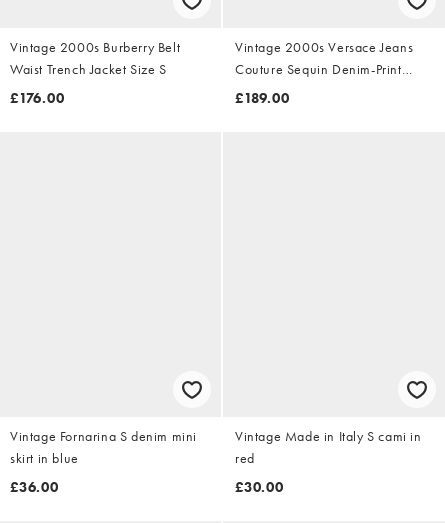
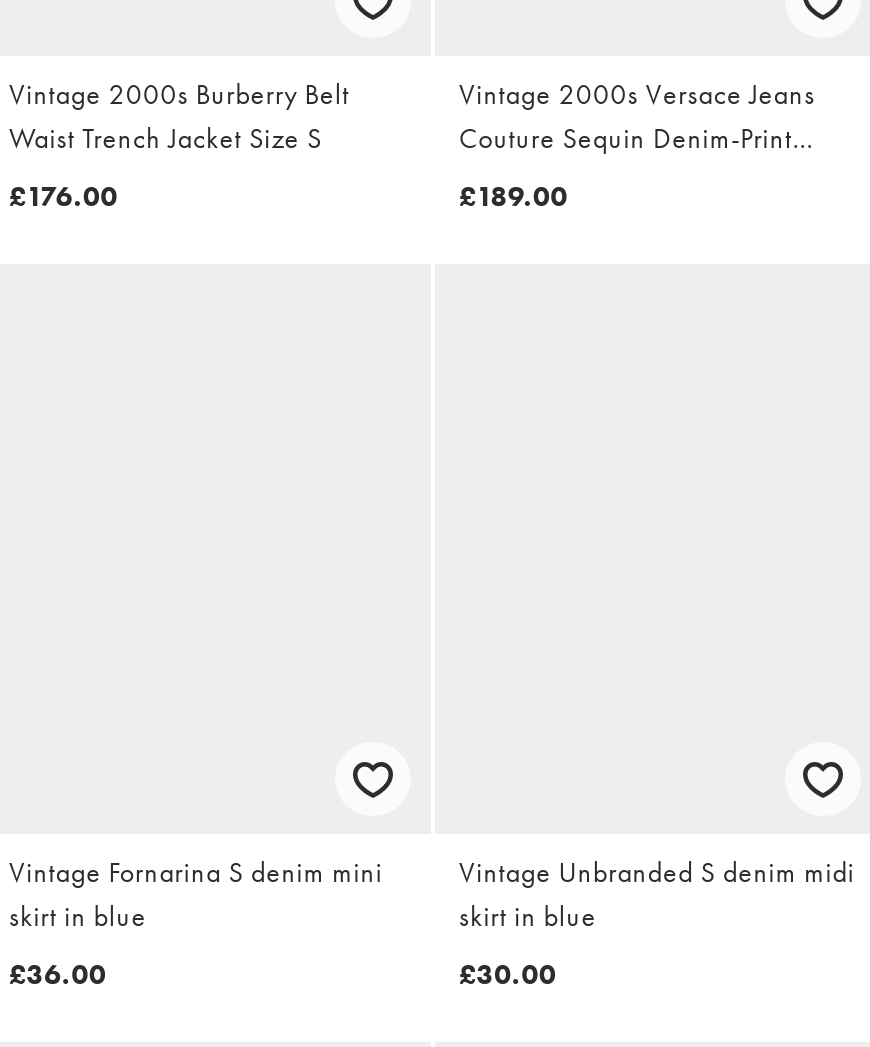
[235,427,422,467] Vintage Made in Italy S cami in | red -> [459,853,855,933] Vintage Unbranded S denim midi | skirt in blue

